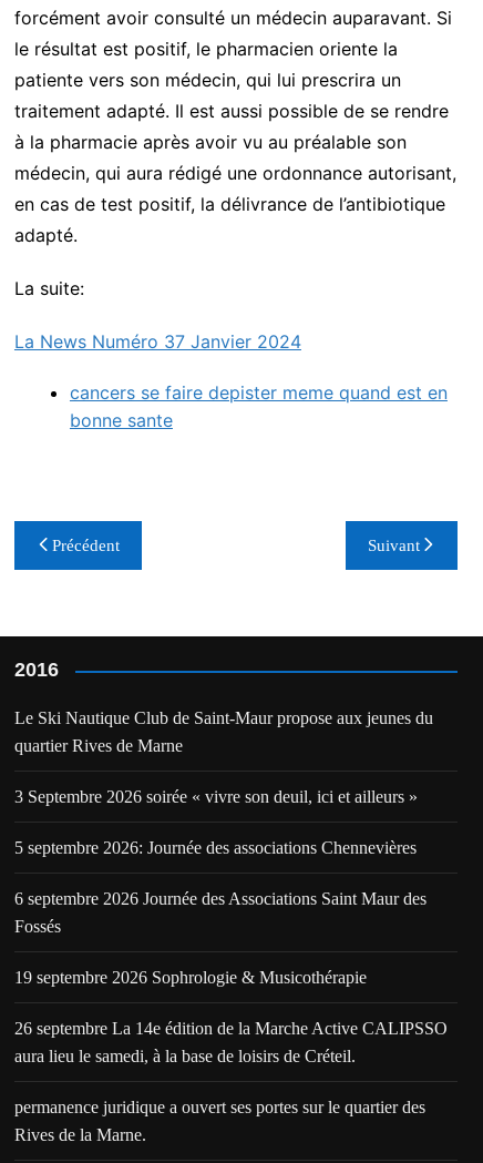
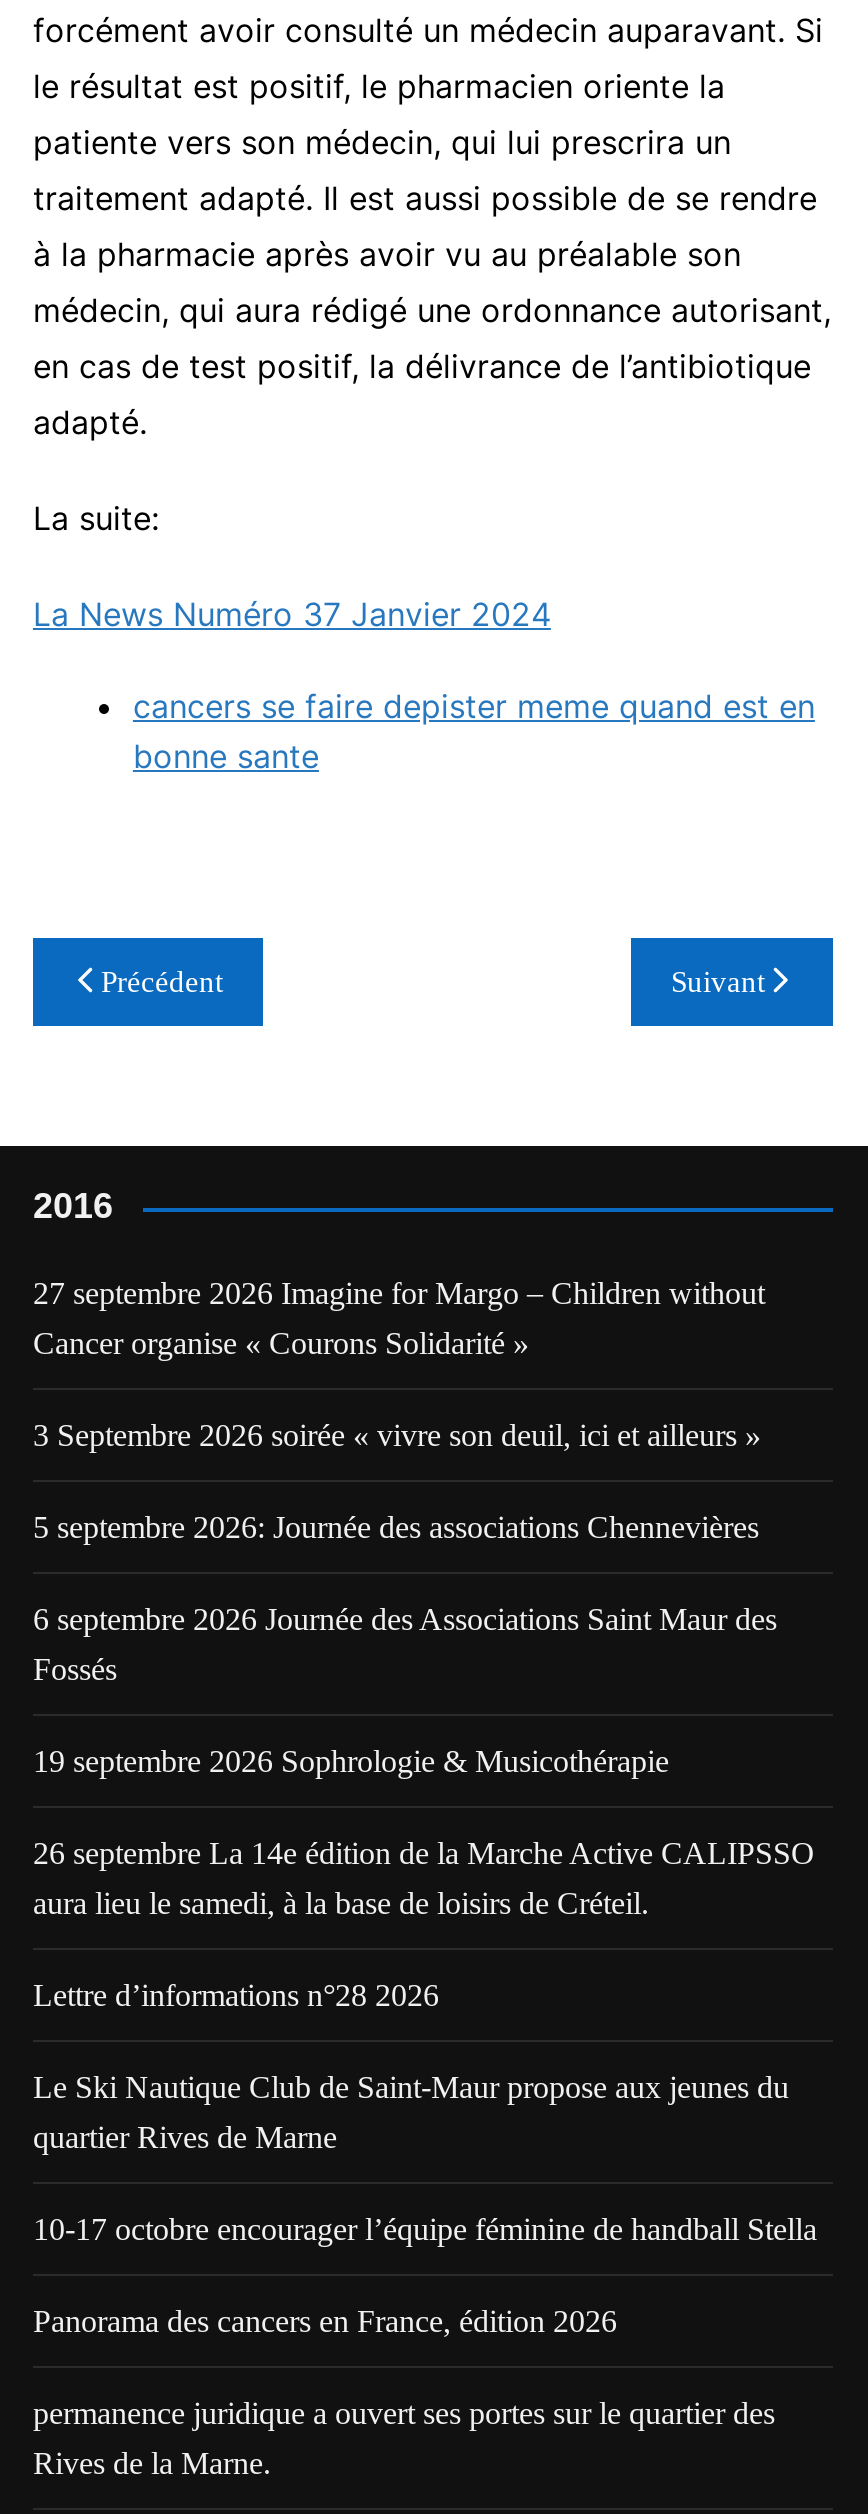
none -> [33,1276,765,1310] 27 septembre 2026 Imagine for Margo – Children without
none -> [33,1326,529,1360] Cancer organise « Courons Solidarité »
moved [14,708,433,727] -> [33,2070,789,2104]: Le Ski Nautique Club de Saint-Maur propose aux jeunes du
moved [14,736,183,755] -> [33,2120,337,2154]: quartier Rives de Marne
none -> [33,1978,817,2338] Lettre d’informations n°28 2026 | 10-17 octobre encourager l’équipe féminine de handball Stella | Panorama des cancers en France, édition 2026

